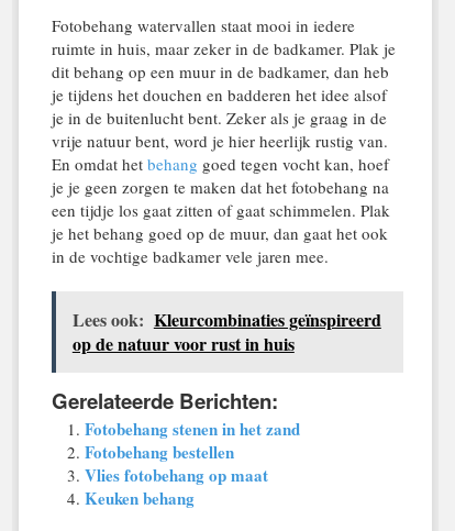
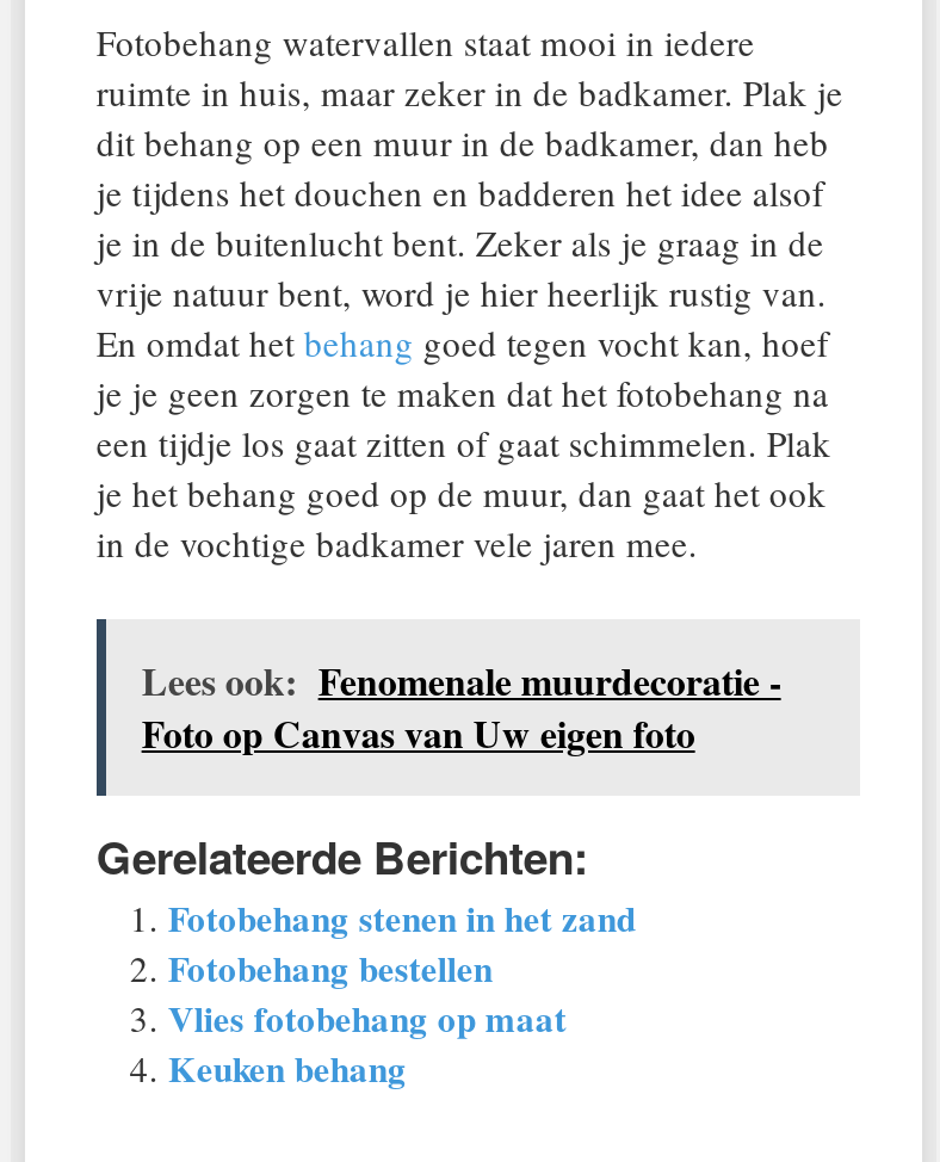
[72,307,381,357] Lees ook: Kleurcombinaties geïnspireerd | op de natuur voor rust in huis -> [141,653,781,761] Lees ook: Fenomenale muurdecoratie - | Foto op Canvas van Uw eigen foto

